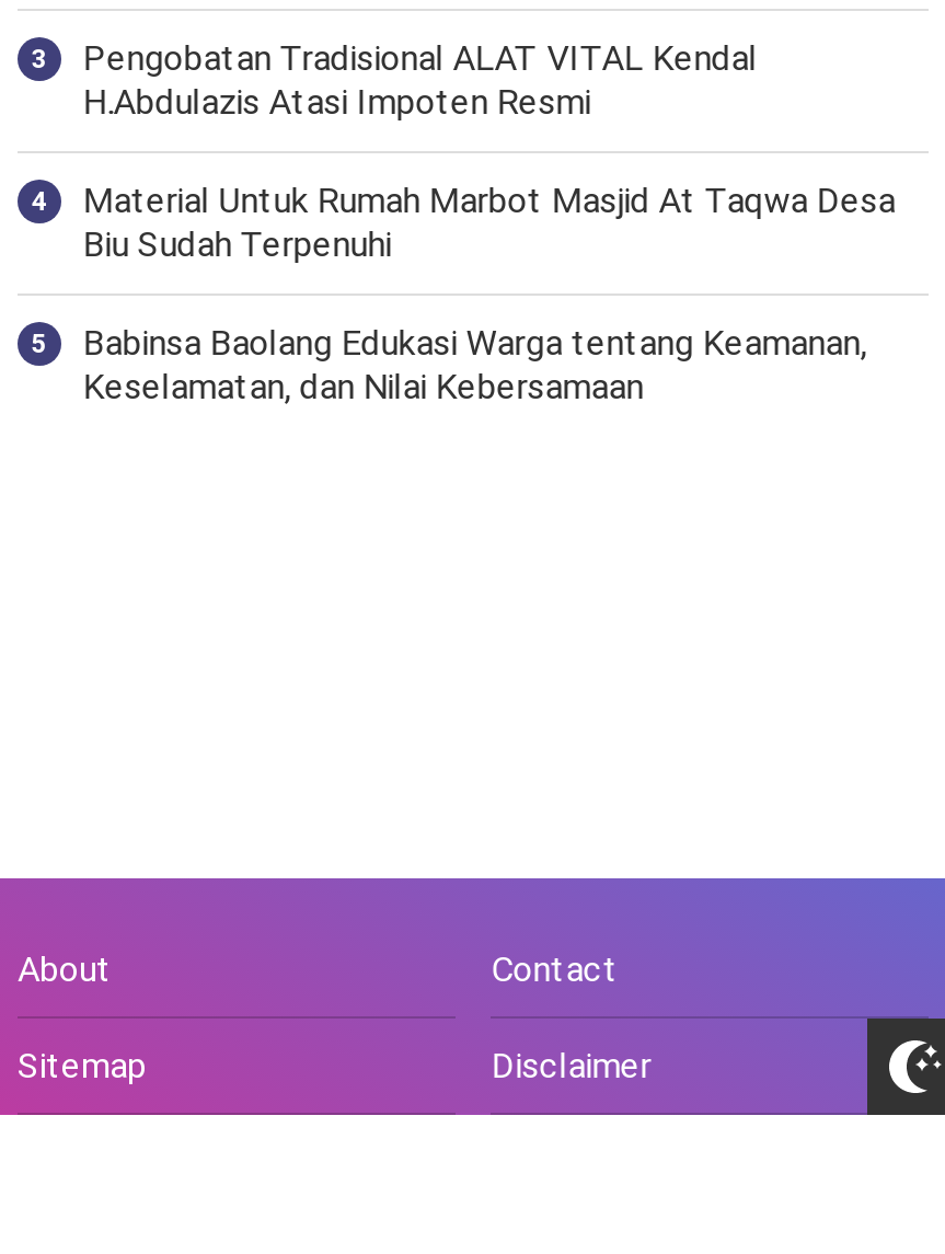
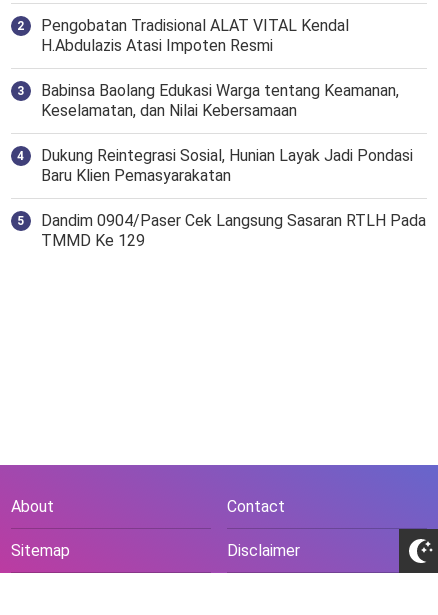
[83,181,895,266] Material Untuk Rumah Marbot Masjid At Taqwa Desa | Biu Sudah Terpenuhi -> none
moved [83,323,867,409] -> [41,81,399,120]: Babinsa Baolang Edukasi Warga tentang Keamanan, | Keselamatan, dan Nilai Kebersamaan
none -> [41,146,426,250] Dukung Reintegrasi Sosial, Hunian Layak Jadi Pondasi | Baru Klien Pemasyarakatan | Dandim 0904/Paser Cek Langsung Sasaran RTLH Pada | TMMD Ke 129

